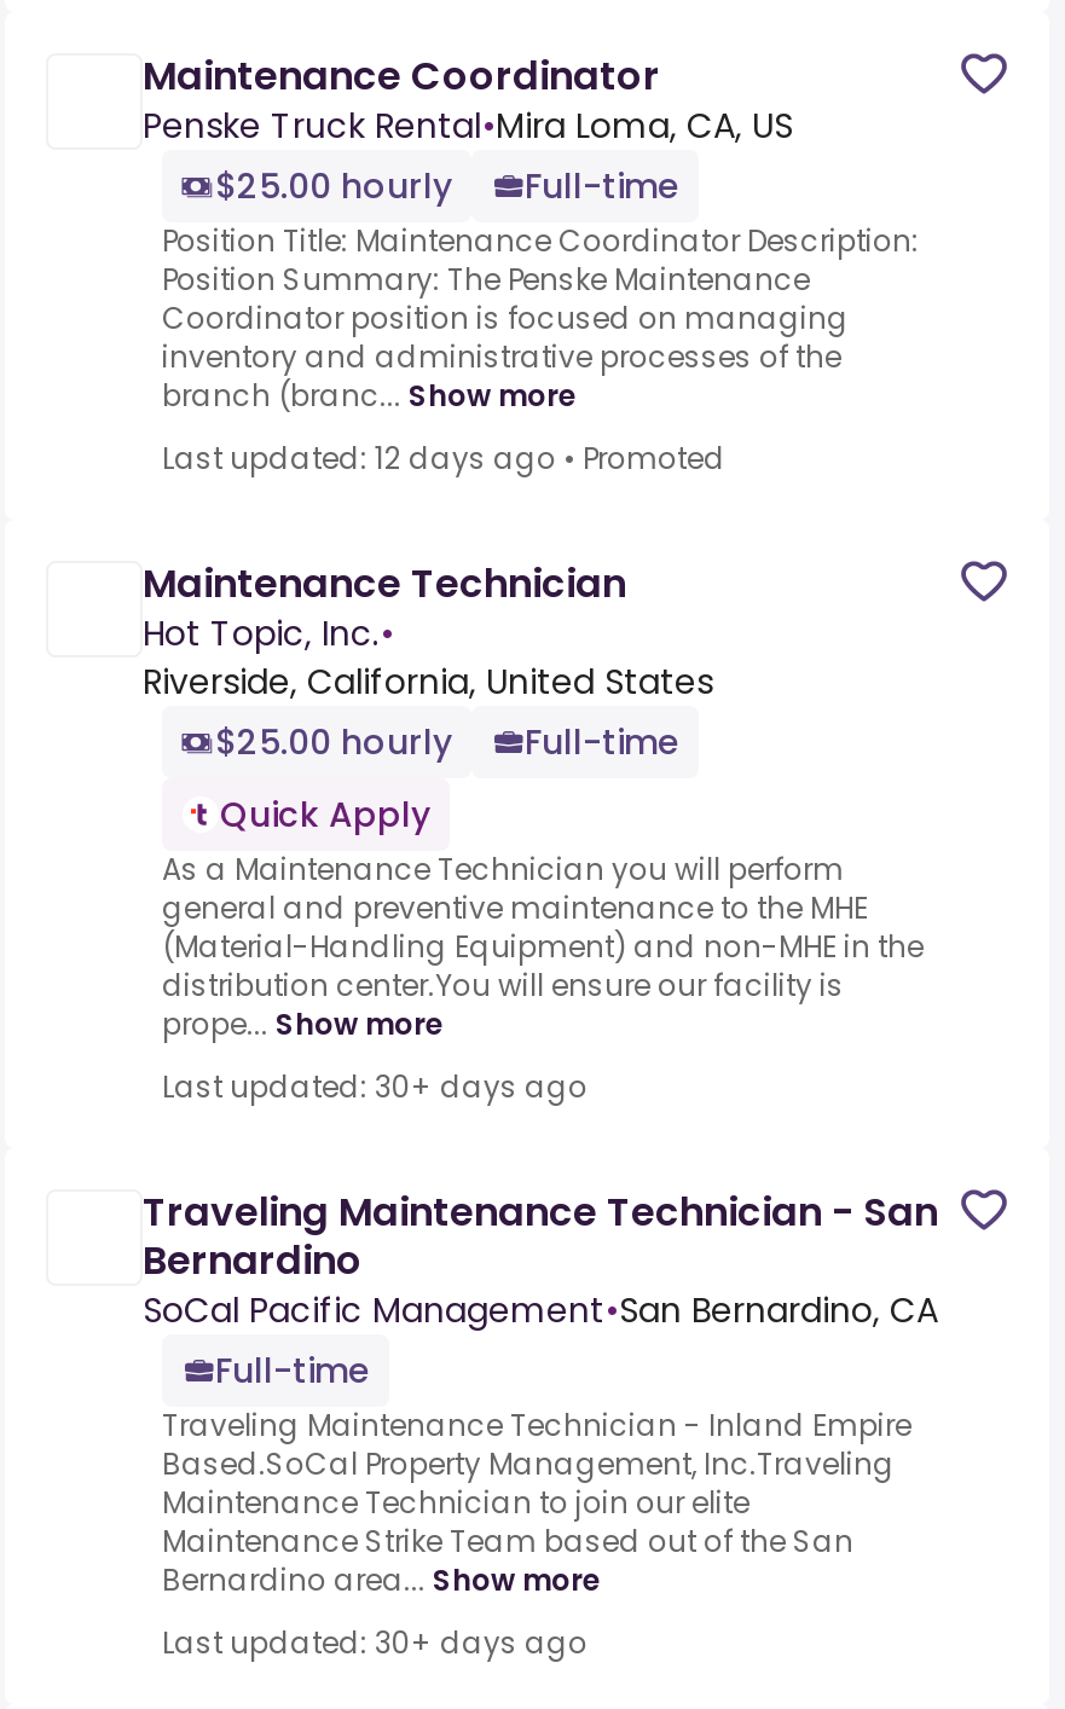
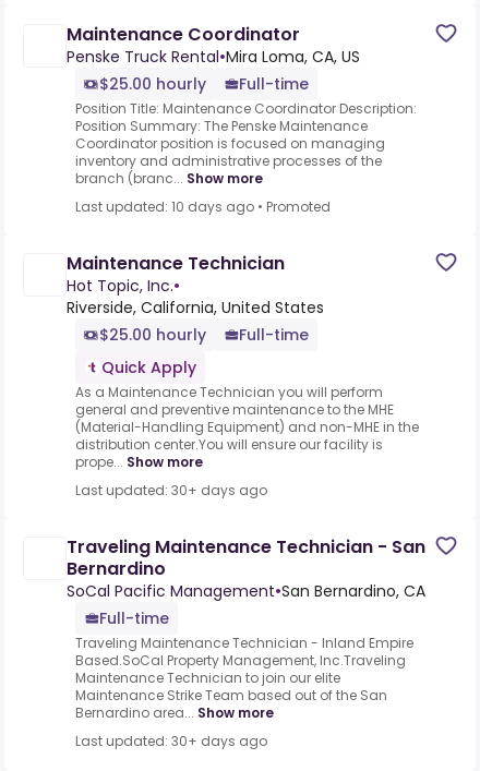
[162,438,725,479] Last updated: 12 days ago • Promoted -> [75,198,331,216] Last updated: 10 days ago • Promoted

